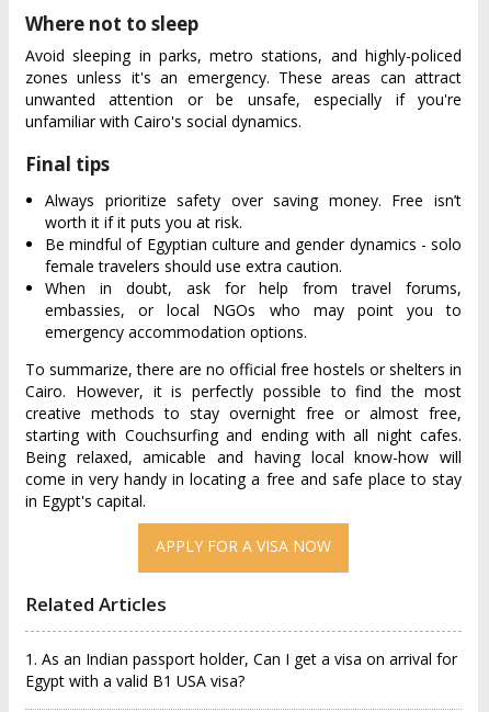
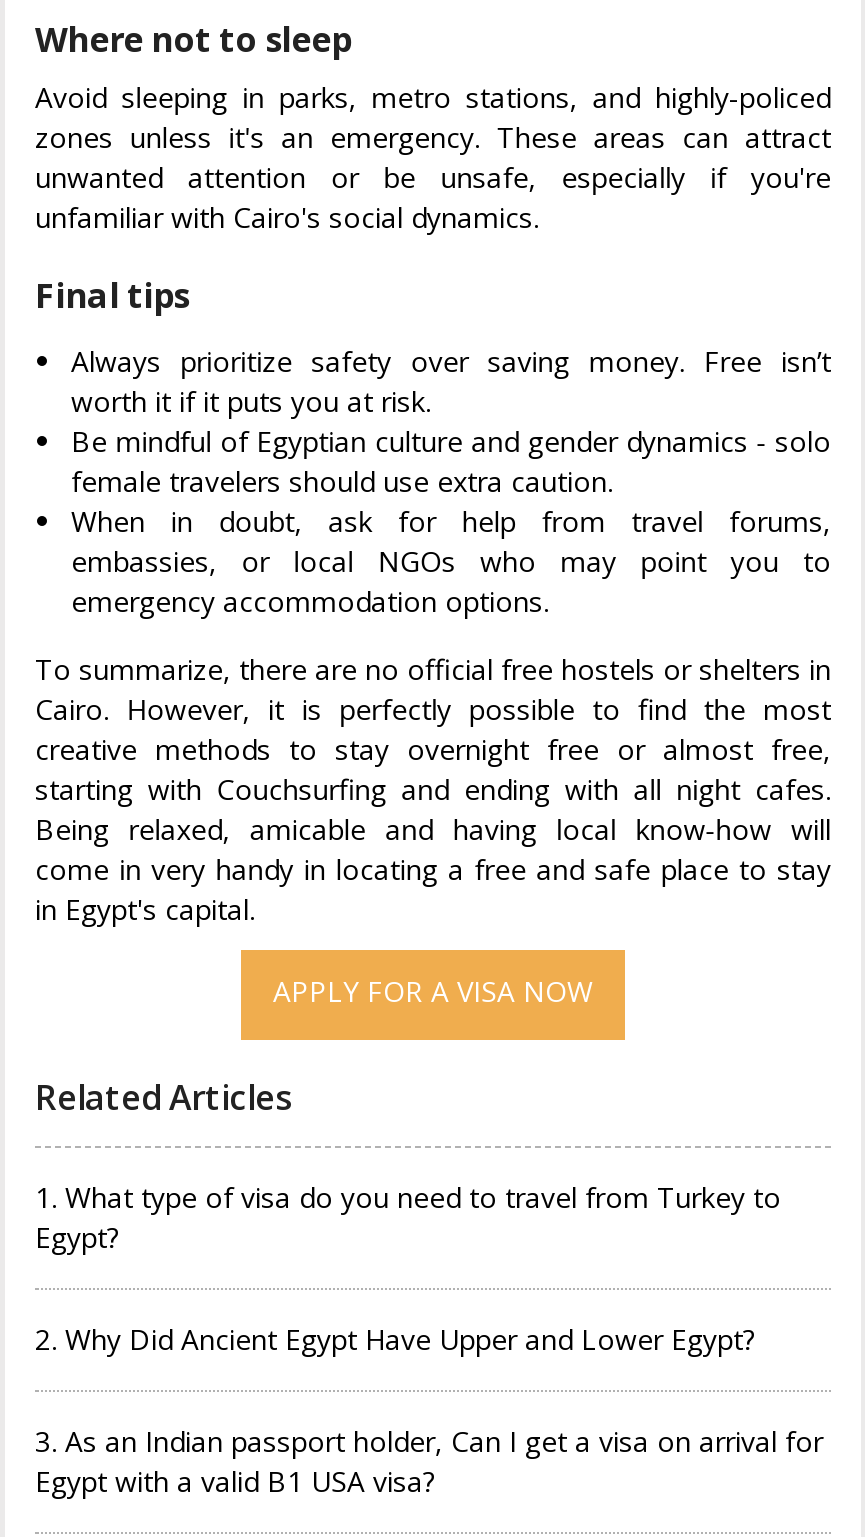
[25,648,457,669] 1. As an Indian passport holder, Can I get a visa on arrival for -> [35,1178,823,1460] 1. What type of visa do you need to travel from Turkey to | Egypt? | 2. Why Did Ancient Egypt Have Upper and Lower Egypt? | 3. As an Indian passport holder, Can I get a visa on arrival for

